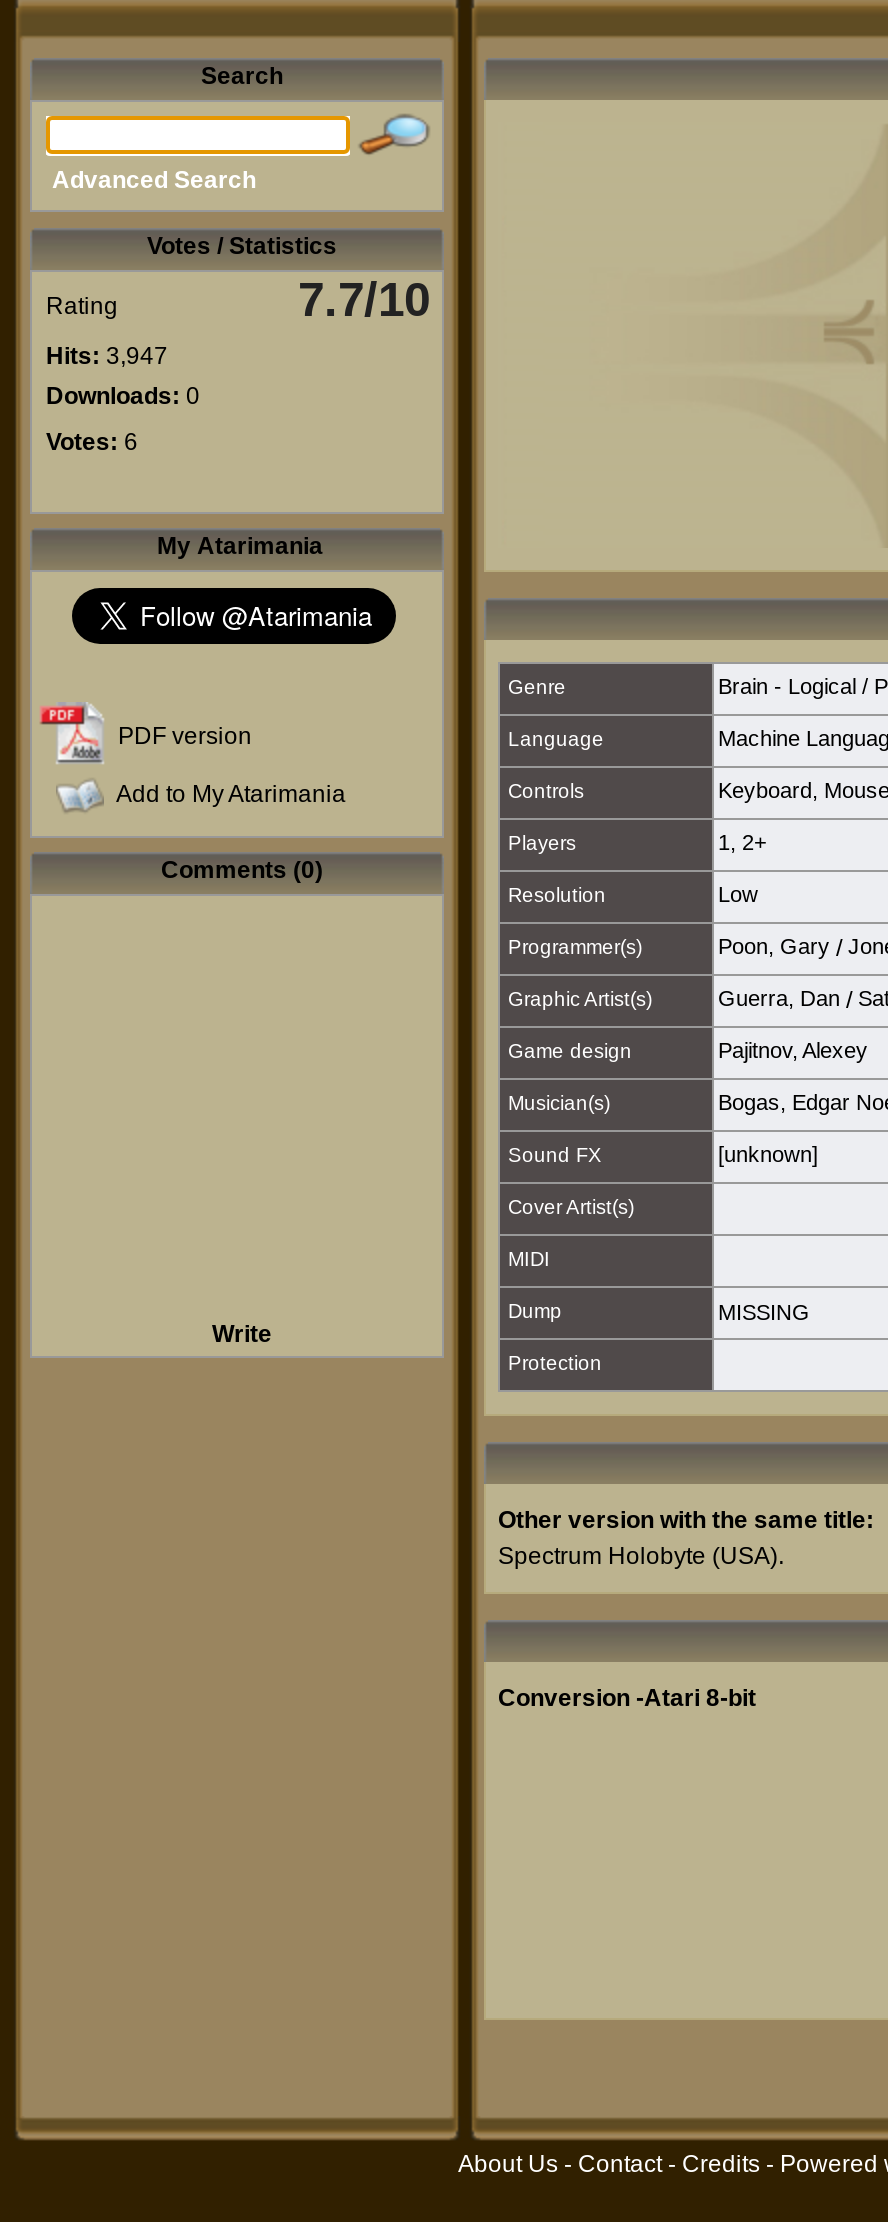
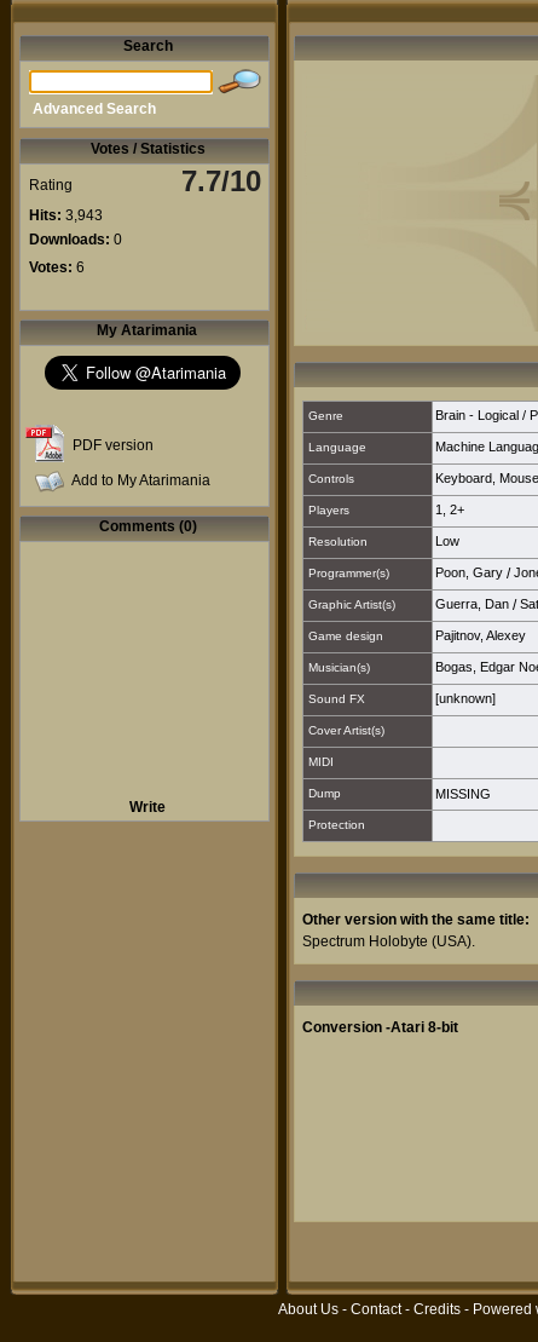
[46,342,168,370] Hits: 3,947 -> [29,207,103,224] Hits: 3,943

